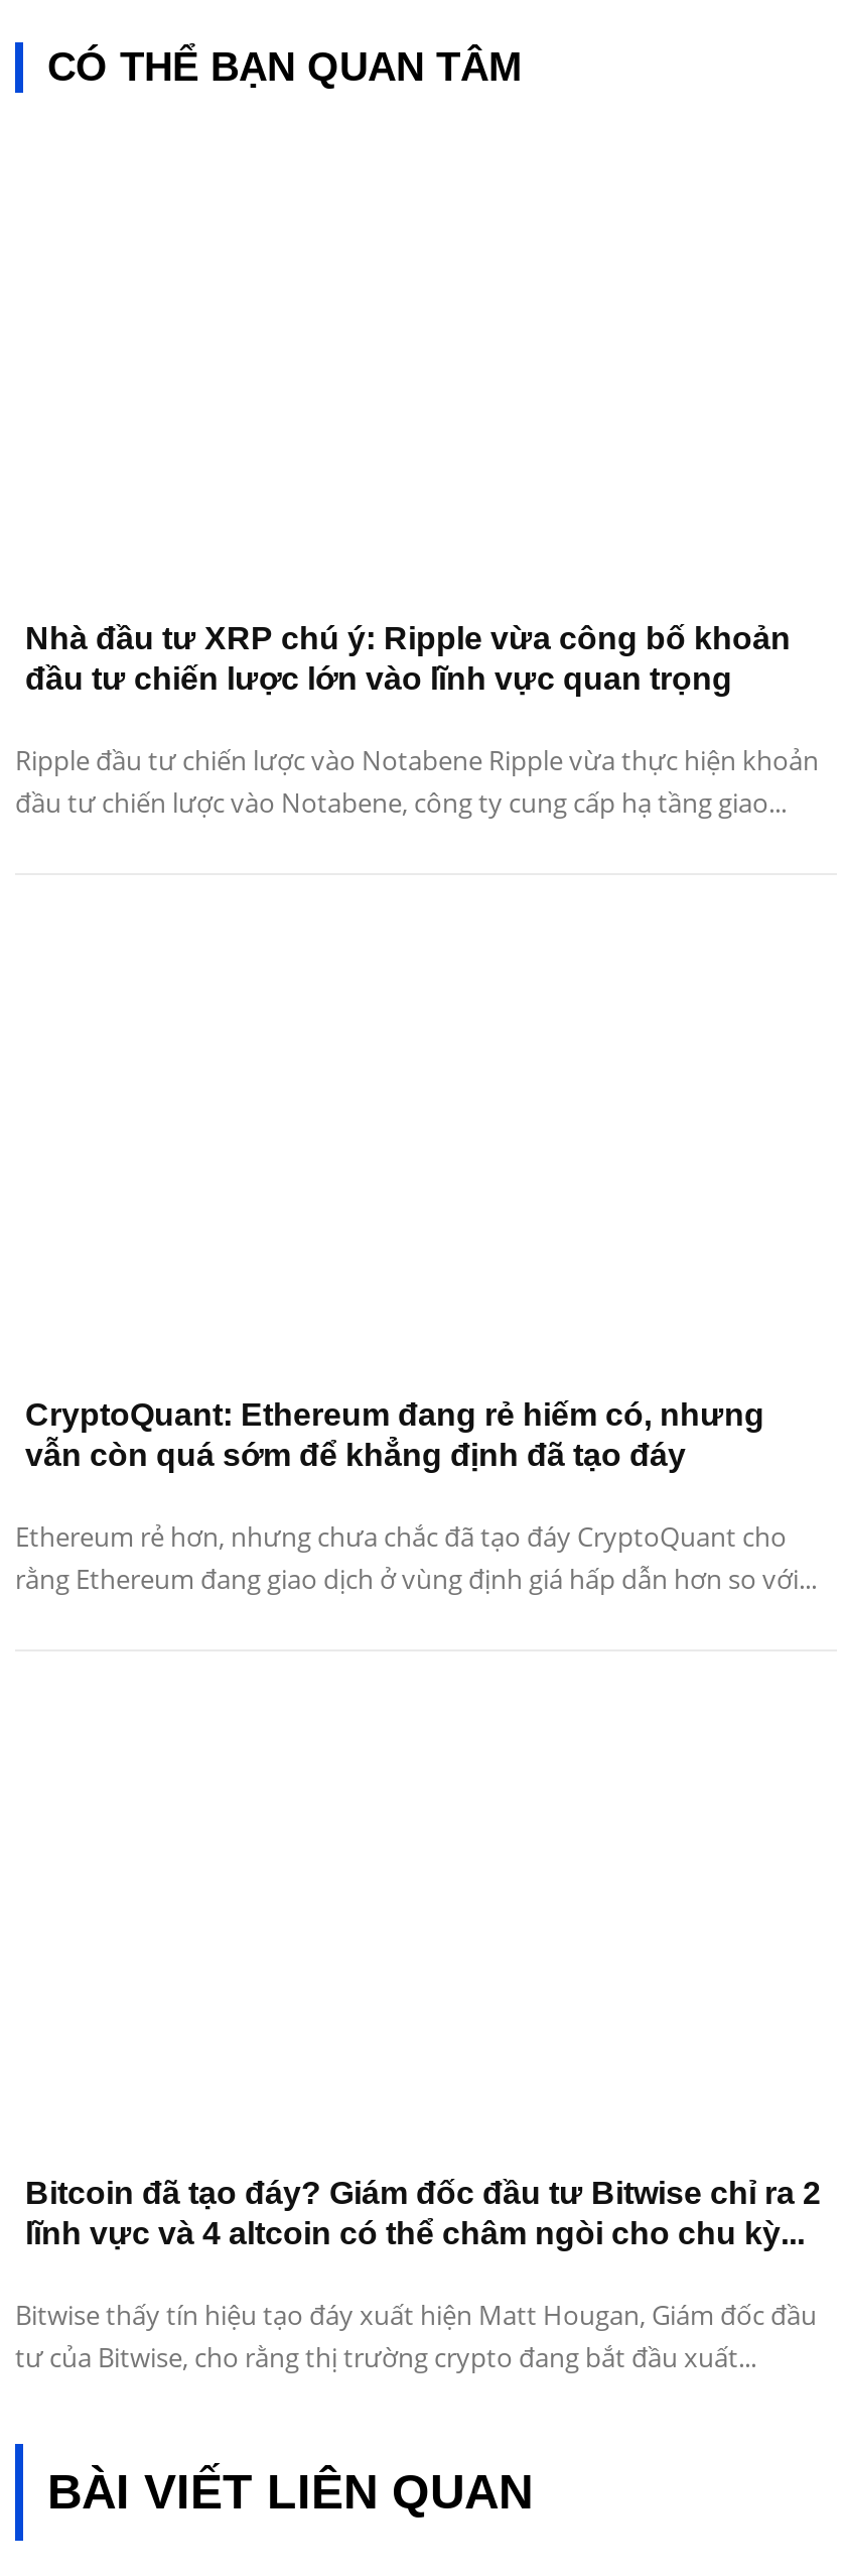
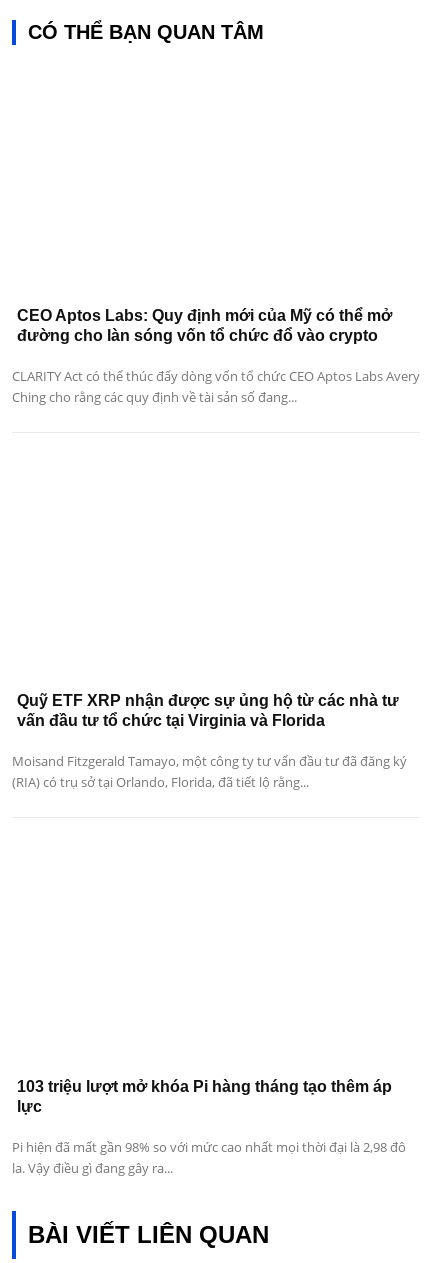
[25,621,791,695] Nhà đầu tư XRP chú ý: Ripple vừa công bố khoản | đầu tư chiến lược lớn vào lĩnh vực quan trọng -> [17,307,392,344] CEO Aptos Labs: Quy định mới của Mỹ có thể mở | đường cho làn sóng vốn tổ chức đổ vào crypto
[15,742,819,820] Ripple đầu tư chiến lược vào Notabene Ripple vừa thực hiện khoản | đầu tư chiến lược vào Notabene, công ty cung cấp hạ tầng giao... -> [12,367,420,406] CLARITY Act có thể thúc đẩy dòng vốn tổ chức CEO Aptos Labs Avery | Ching cho rằng các quy định về tài sản số đang...
[25,1398,764,1473] CryptoQuant: Ethereum đang rẻ hiếm có, nhưng | vẫn còn quá sớm để khẳng định đã tạo đáy -> [17,692,399,729] Quỹ ETF XRP nhận được sự ủng hộ từ các nhà tư | vấn đầu tư tổ chức tại Virginia và Florida
[15,1519,817,1598] Ethereum rẻ hơn, nhưng chưa chắc đã tạo đáy CryptoQuant cho | rằng Ethereum đang giao dịch ở vùng định giá hấp dẫn hơn so với... -> [12,752,407,791] Moisand Fitzgerald Tamayo, một công ty tư vấn đầu tư đã đăng ký | (RIA) có trụ sở tại Orlando, Florida, đã tiết lộ rằng...
[25,2175,821,2250] Bitcoin đã tạo đáy? Giám đốc đầu tư Bitwise chỉ ra 2 | lĩnh vực và 4 altcoin có thể châm ngòi cho chu kỳ... -> [17,1078,392,1115] 103 triệu lượt mở khóa Pi hàng tháng tạo thêm áp | lực
[15,2296,817,2375] Bitwise thấy tín hiệu tạo đáy xuất hiện Matt Hougan, Giám đốc đầu | tư của Bitwise, cho rằng thị trường crypto đang bắt đầu xuất... -> [12,1138,406,1177] Pi hiện đã mất gần 98% so với mức cao nhất mọi thời đại là 2,98 đô | la. Vậy điều gì đang gây ra...

